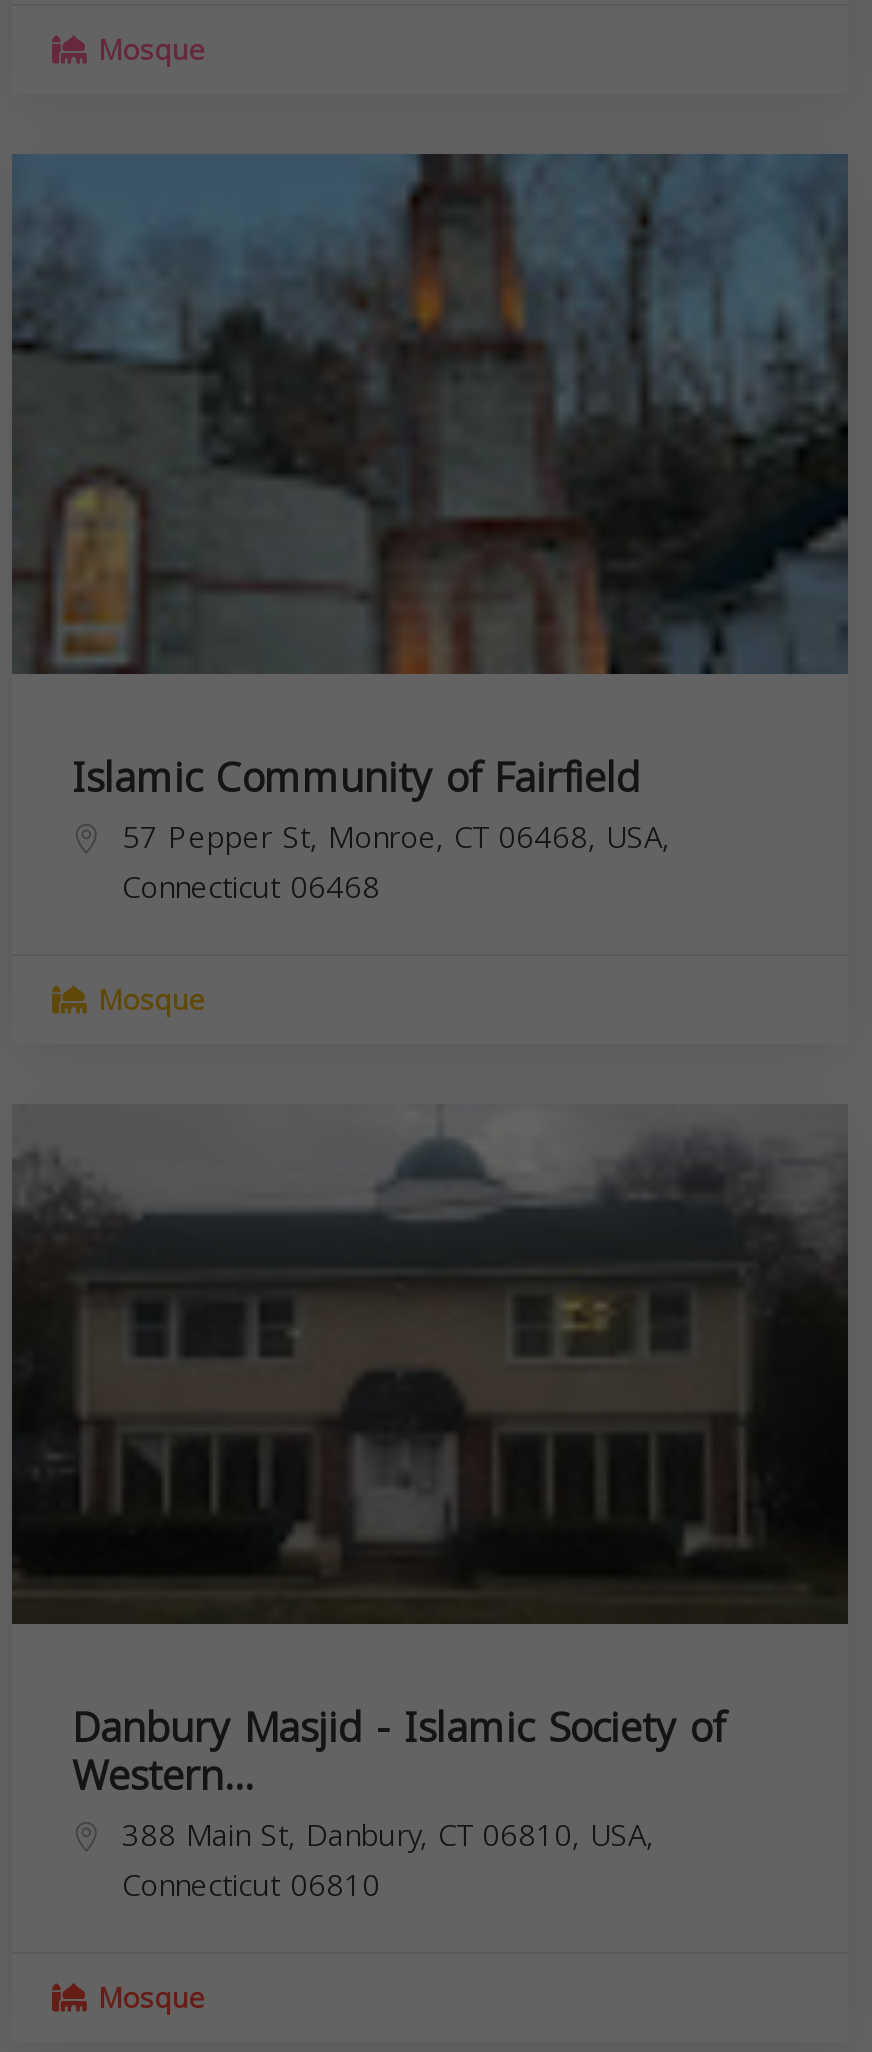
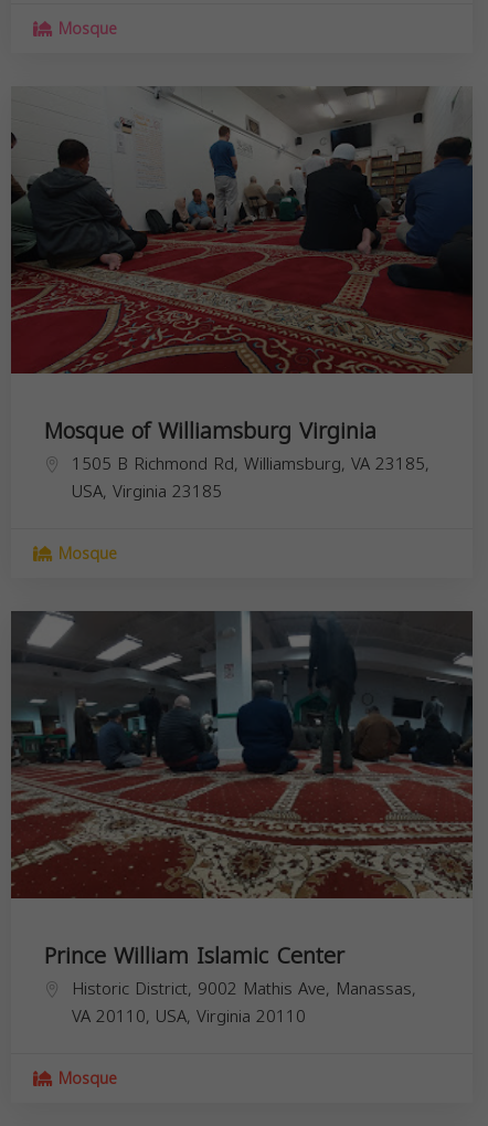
[10,152,850,916] [image] | Islamic Community of Fairfield | 57 Pepper St, Monroe, CT 06468, USA, | Connecticut 06468 -> [10,85,474,507] [image] | Mosque of Williamsburg Virginia | 1505 B Richmond Rd, Williamsburg, VA 23185, | USA, Virginia 23185
[10,1106,850,1914] [image] | Danbury Masjid - Islamic Society of | Western... | 388 Main St, Danbury, CT 06810, USA, | Connecticut 06810 -> [10,610,474,1032] [image] | Prince William Islamic Center | Historic District, 9002 Mathis Ave, Manassas, | VA 20110, USA, Virginia 20110

